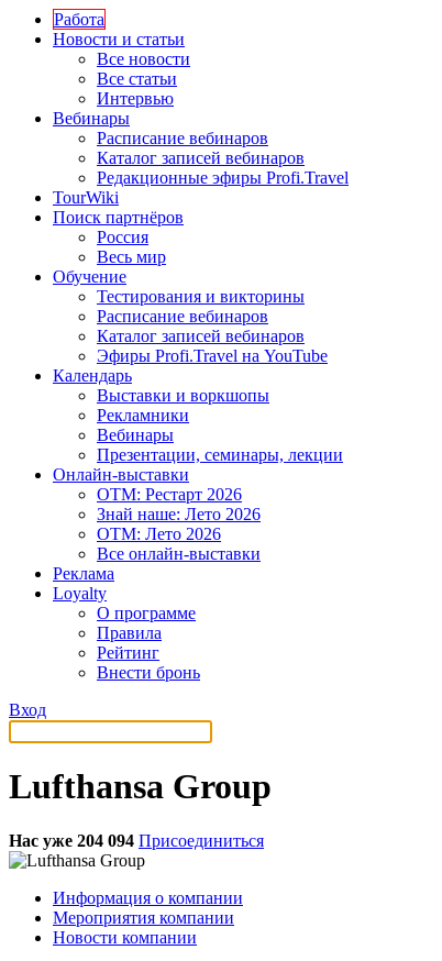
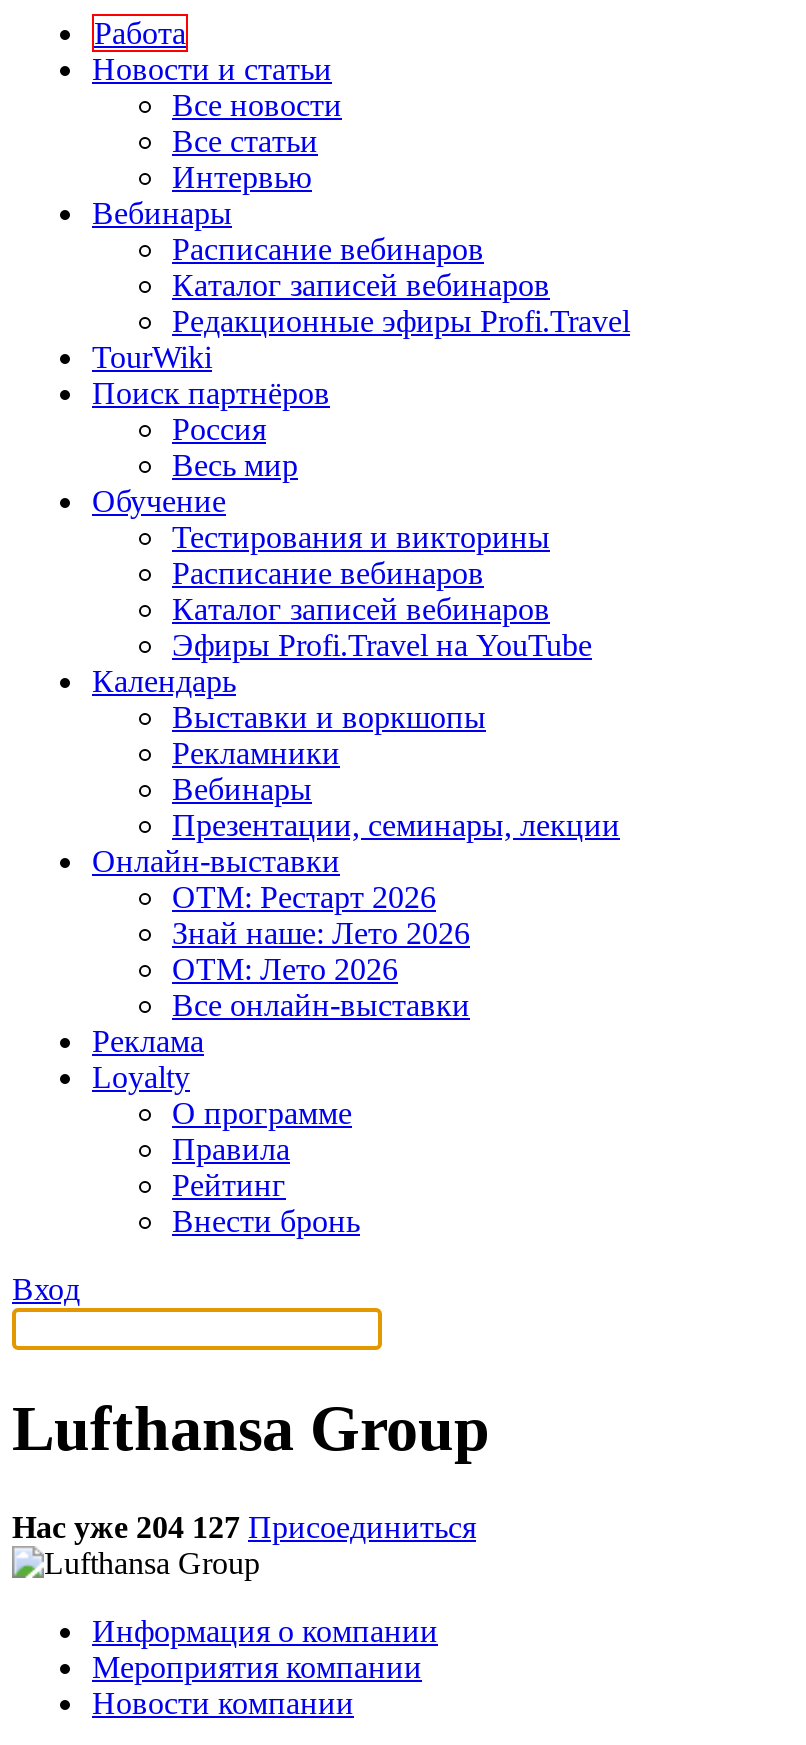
[9,831,264,850] Нас уже 204 094 Присоединиться -> [12,1510,476,1544] Нас уже 204 127 Присоединиться

